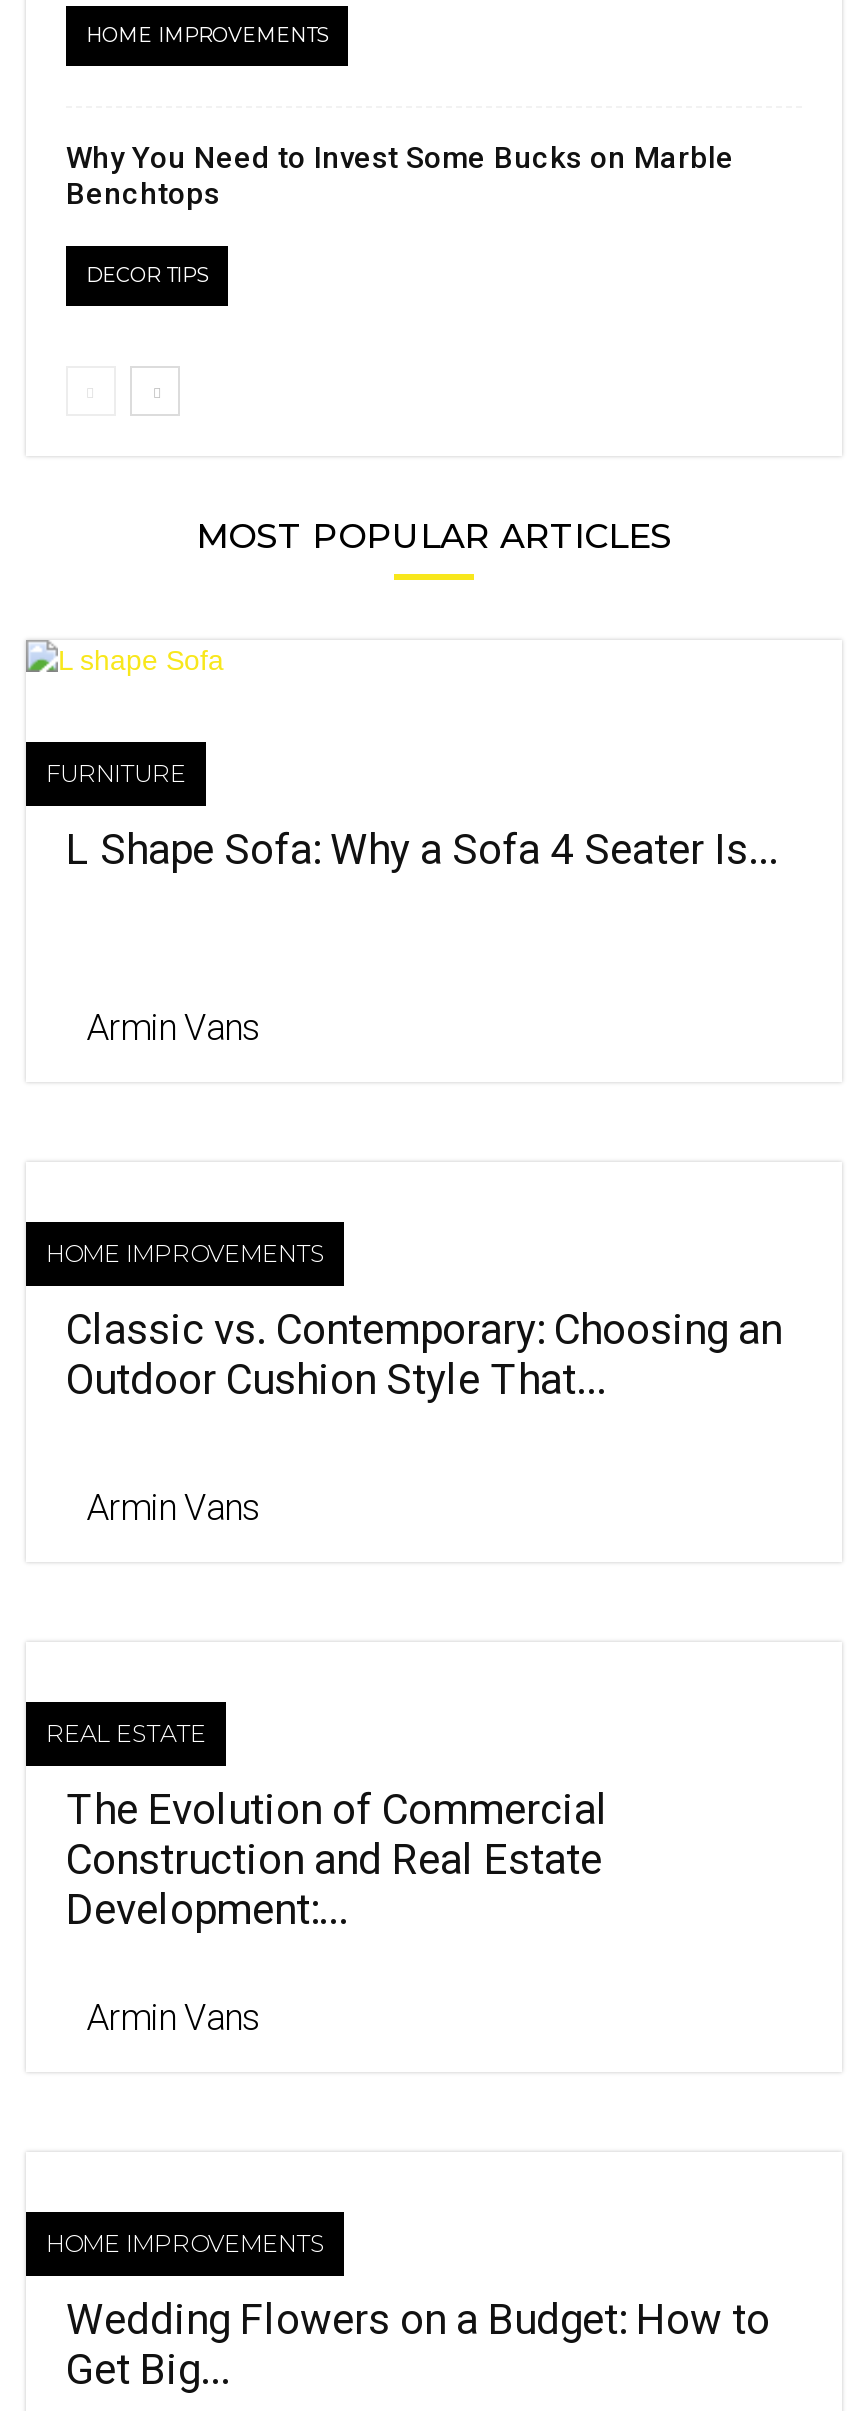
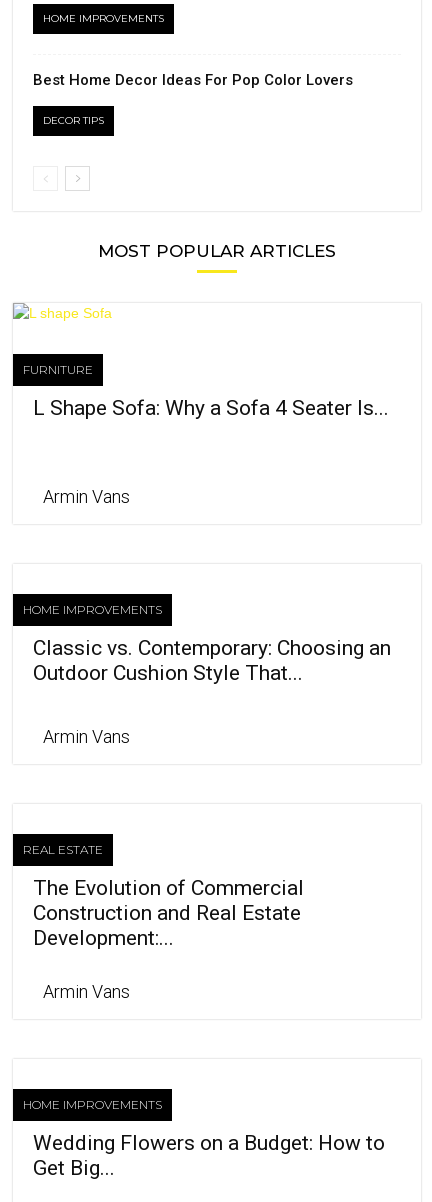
[66,140,734,212] Why You Need to Invest Some Bucks on Marble | Benchtops -> [33,71,353,89] Best Home Decor Ideas For Pop Color Lovers

